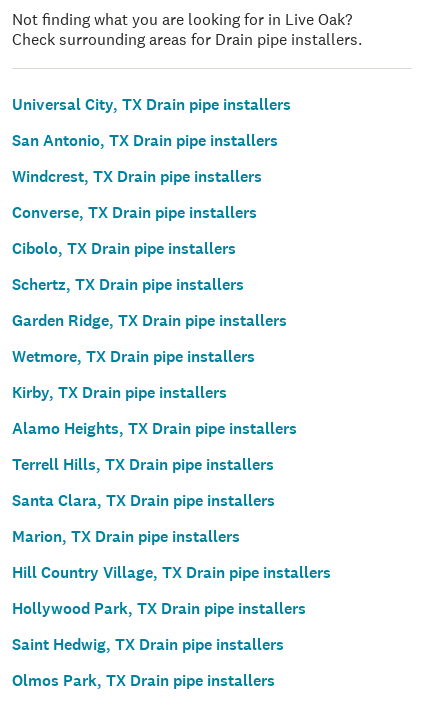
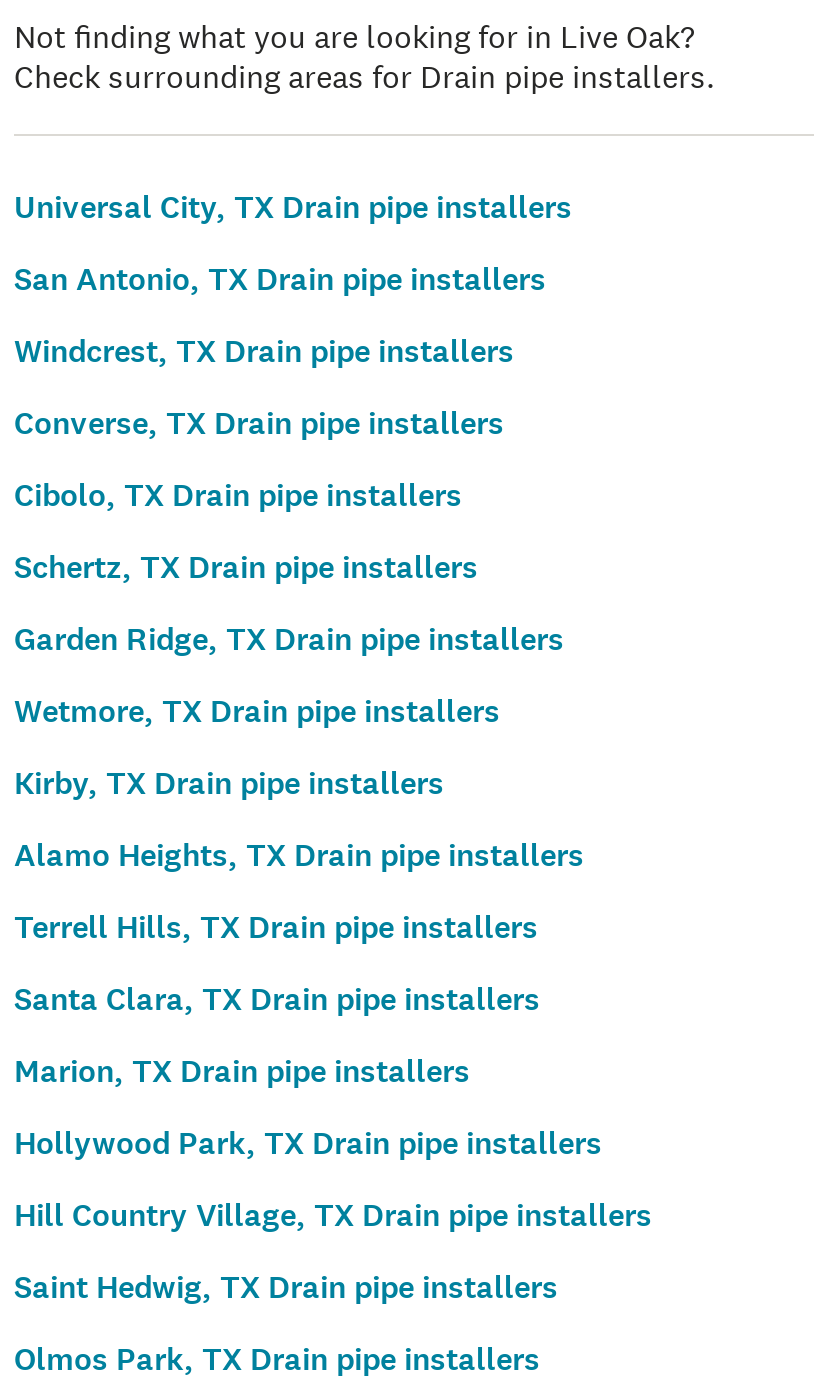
moved [12,562,331,583] -> [14,1195,652,1237]: Hill Country Village, TX Drain pipe installers
moved [12,598,306,619] -> [14,1123,602,1165]: Hollywood Park, TX Drain pipe installers

